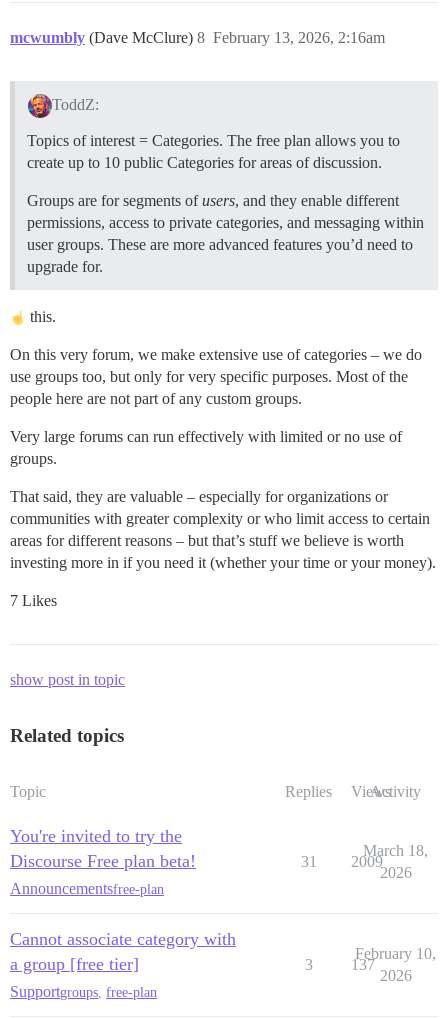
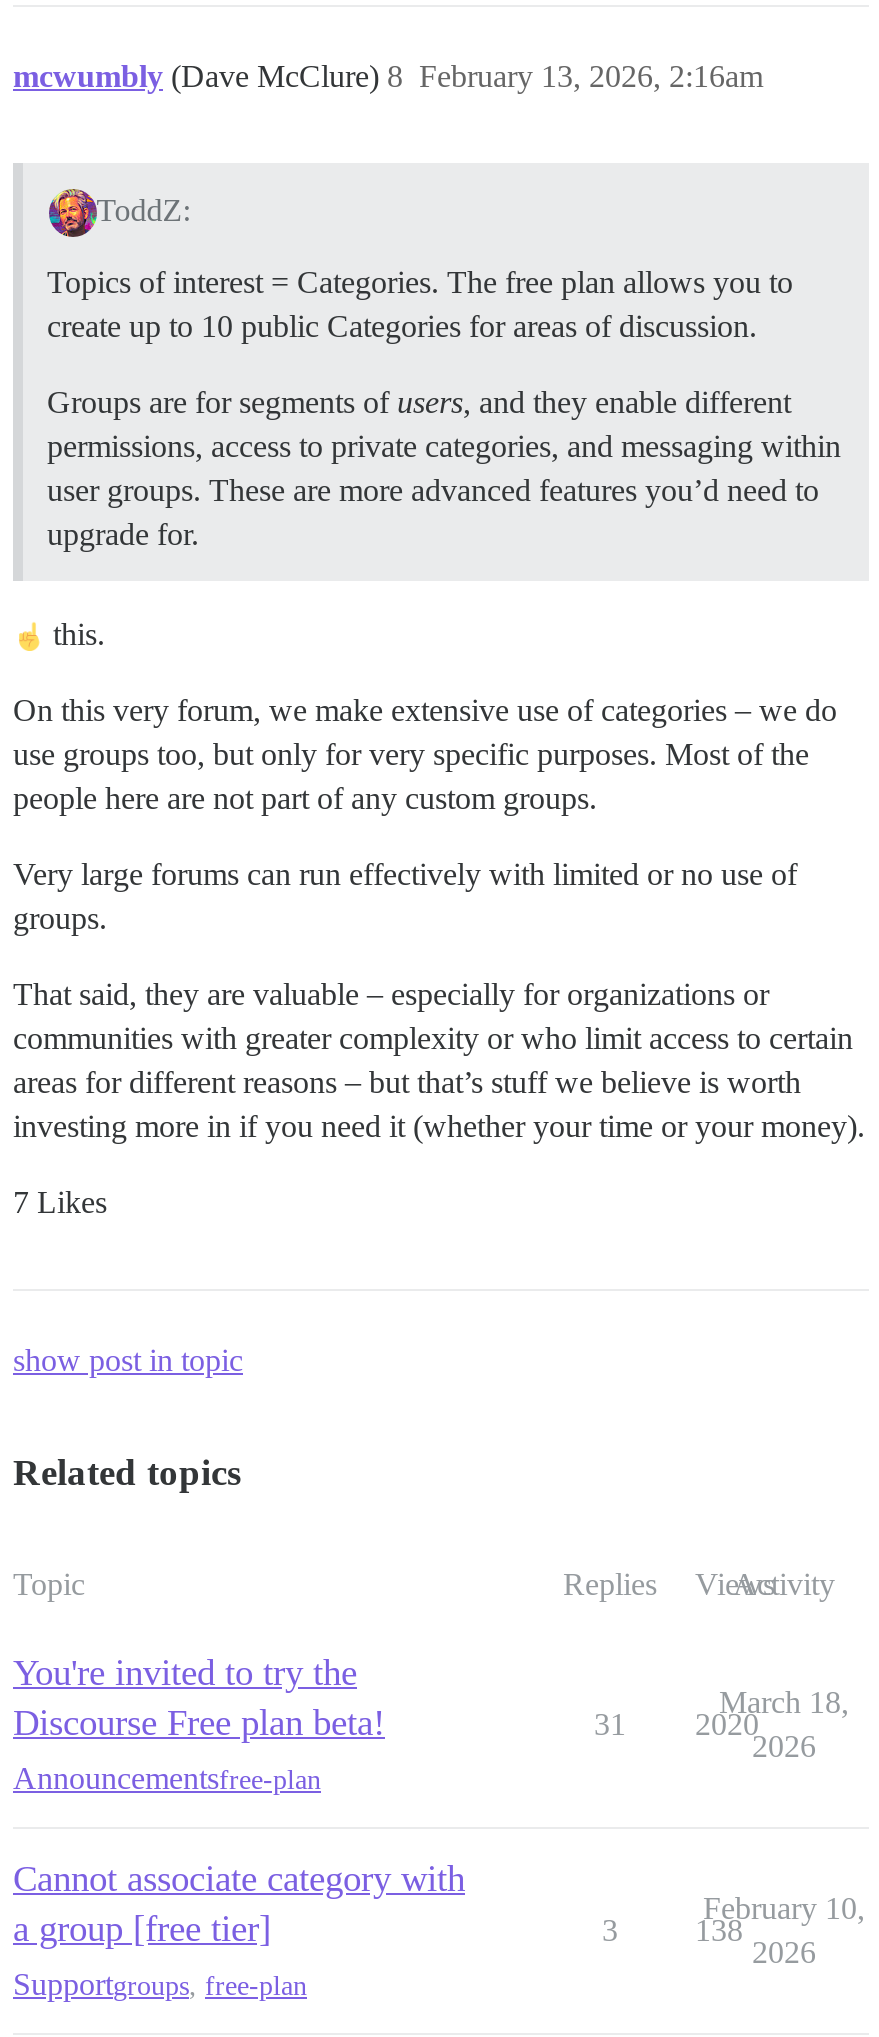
[351,853,383,870] 2009 -> [695,1707,759,1741] 2020
[351,956,375,973] 137 -> [695,1913,743,1947] 138

